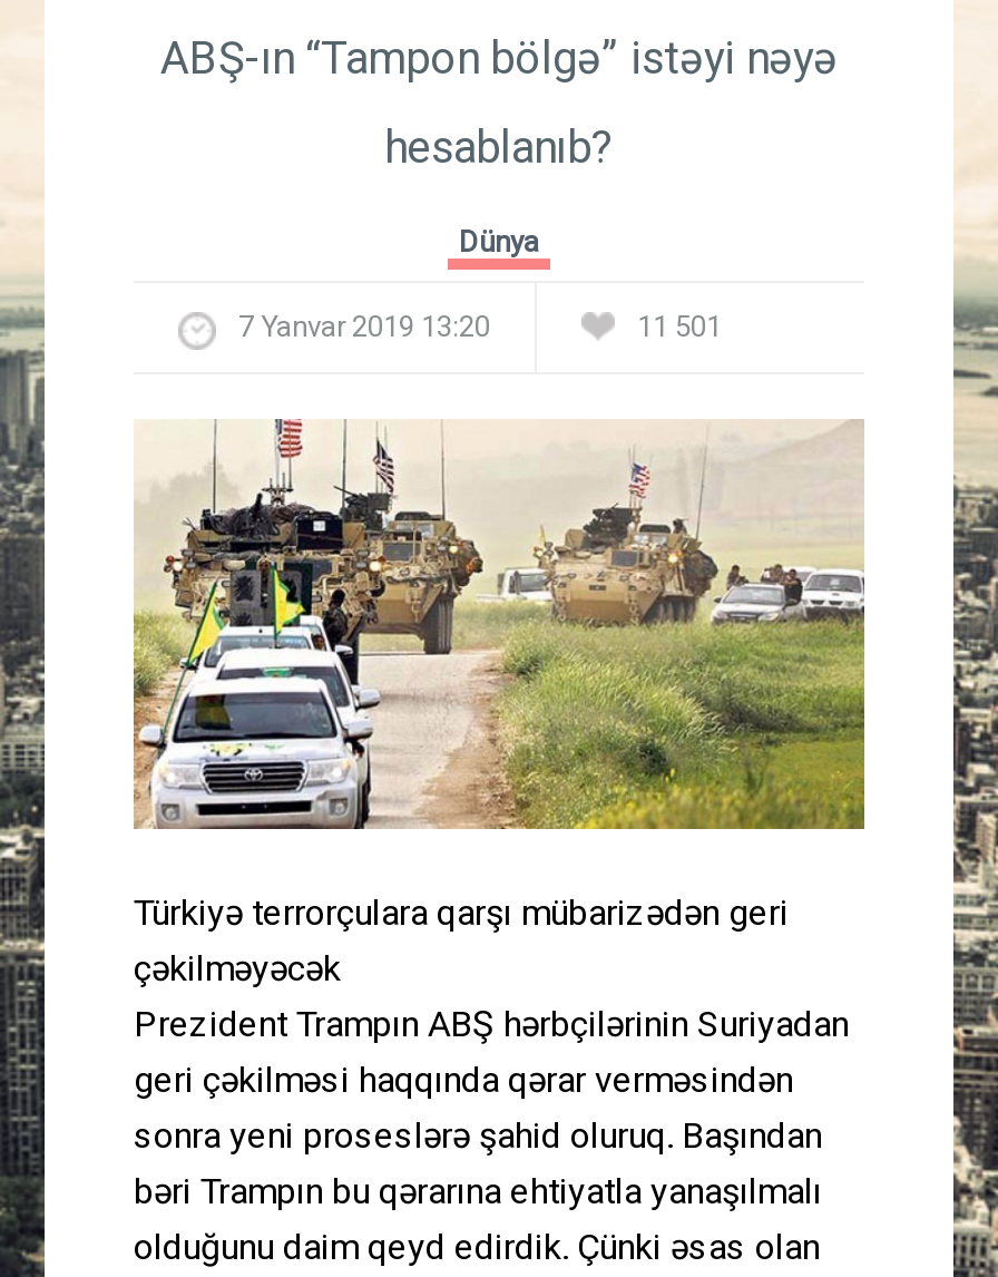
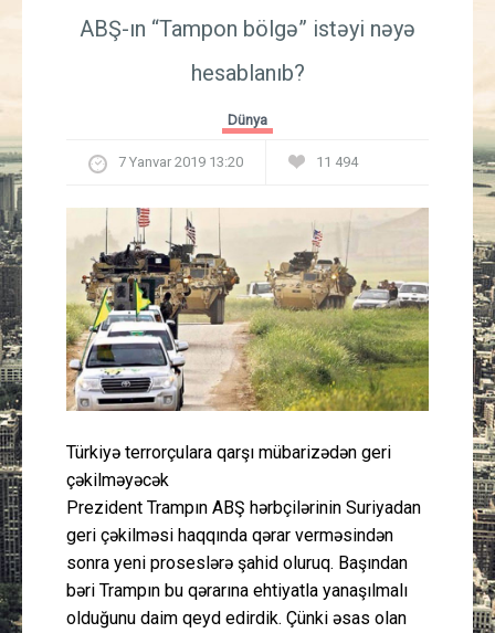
[637,310,722,343] 11 501 -> [316,154,358,170] 11 494

